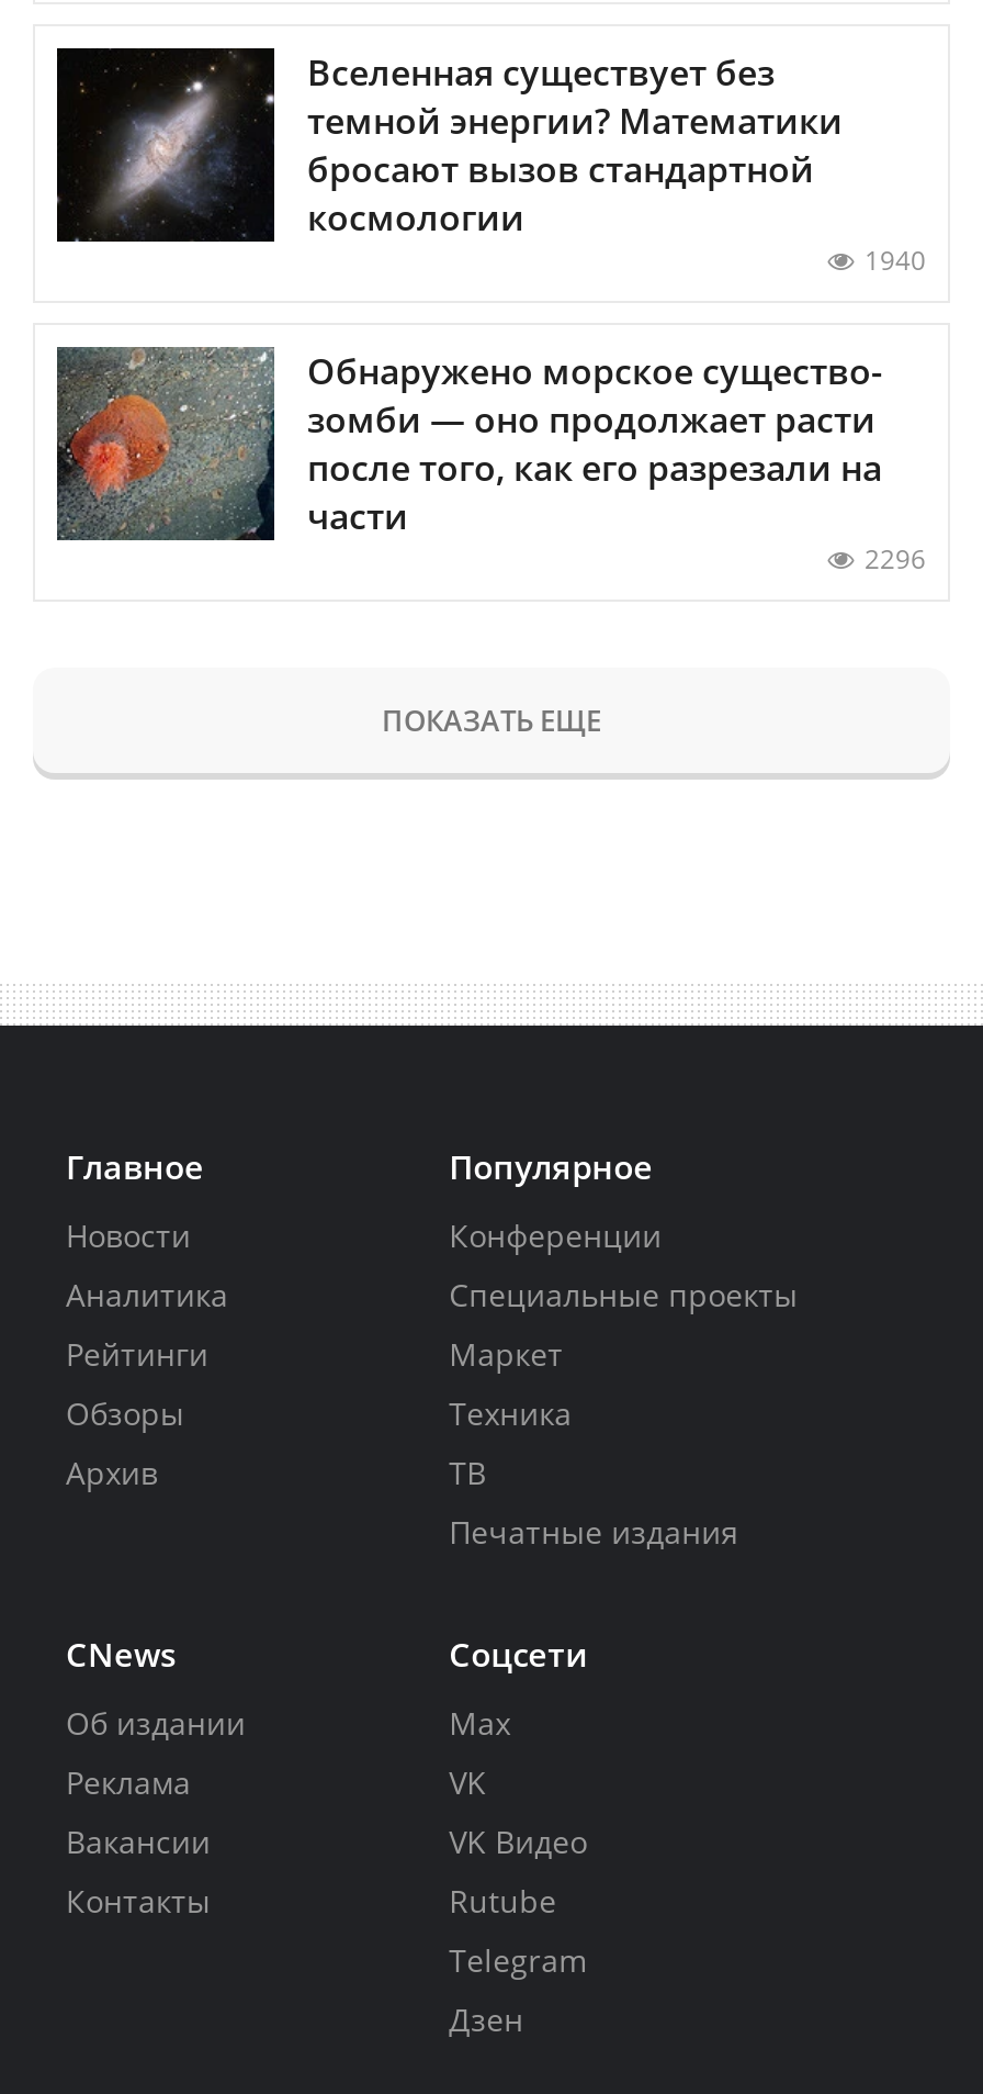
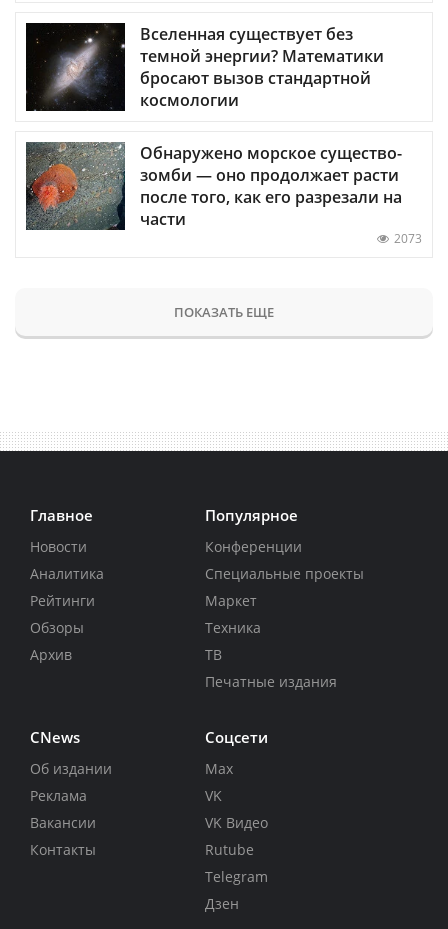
[865,241,926,279] 1940 -> none
[865,540,926,578] 2296 -> [394,230,422,247] 2073

